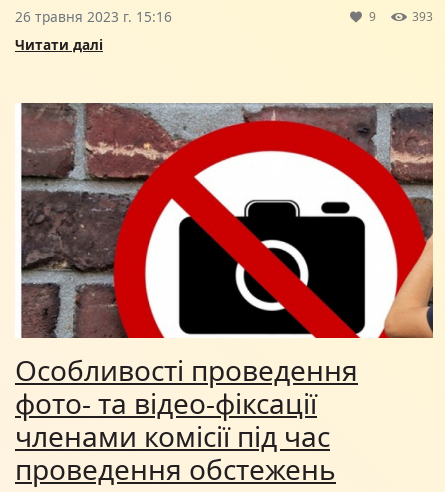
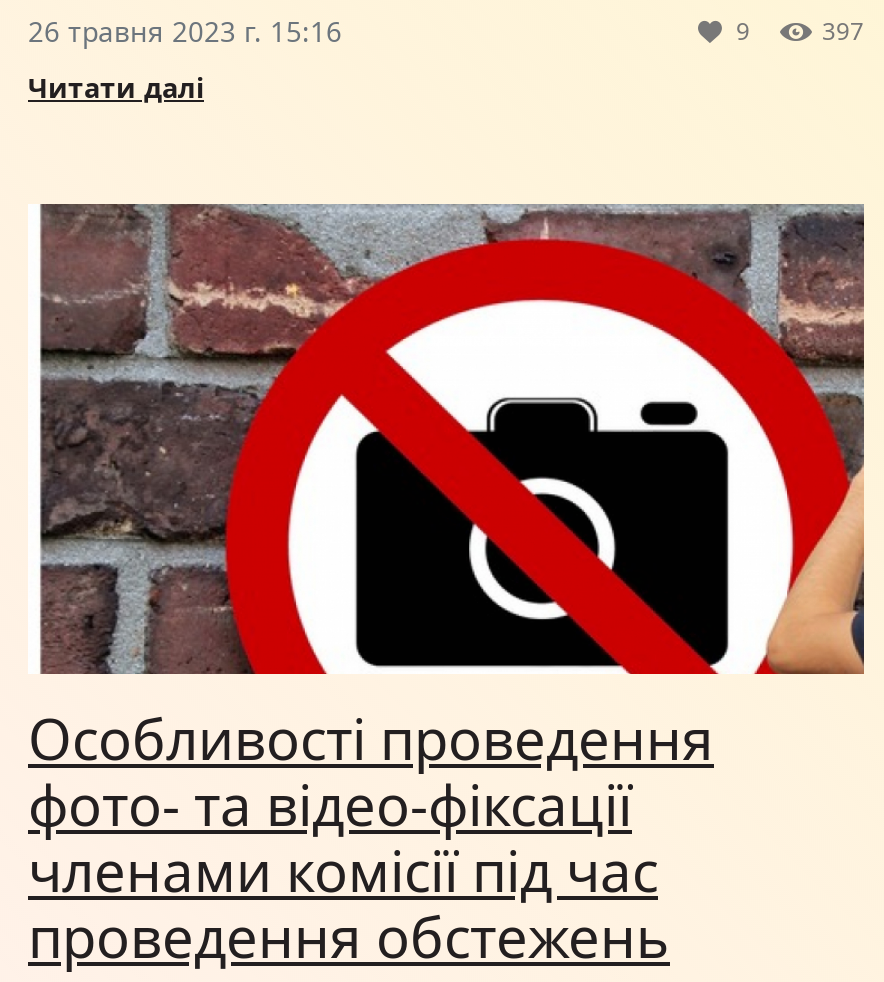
[412,7,433,24] 393 -> [822,13,864,47] 397

